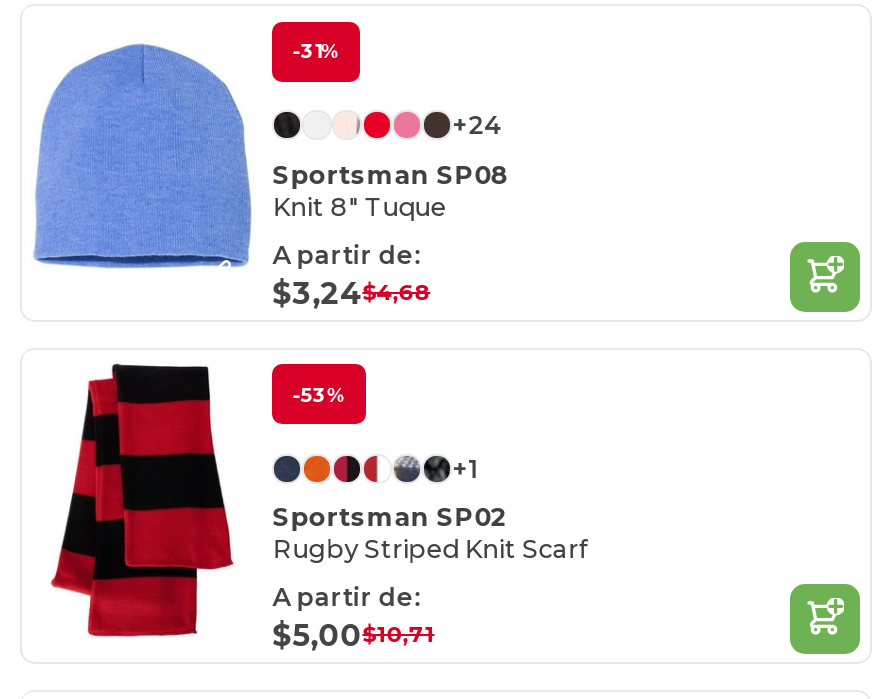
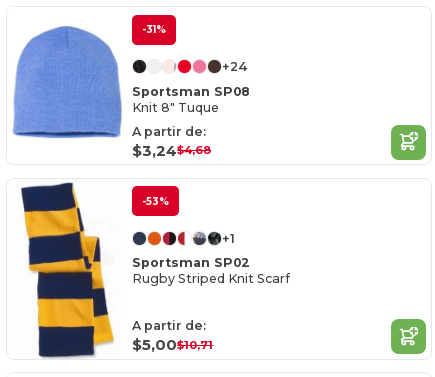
[50,358,234,660] [image] -> [20,181,115,359] [image]

